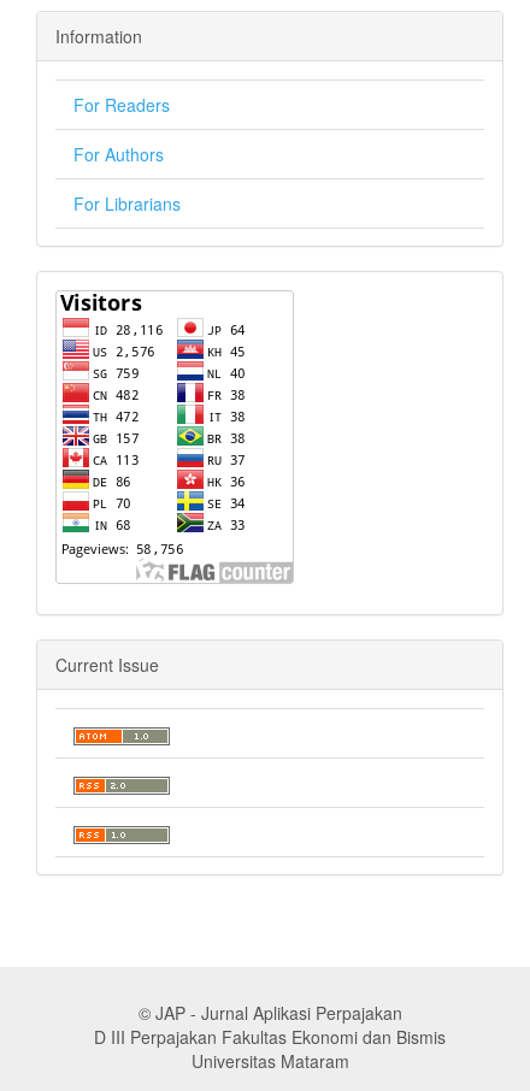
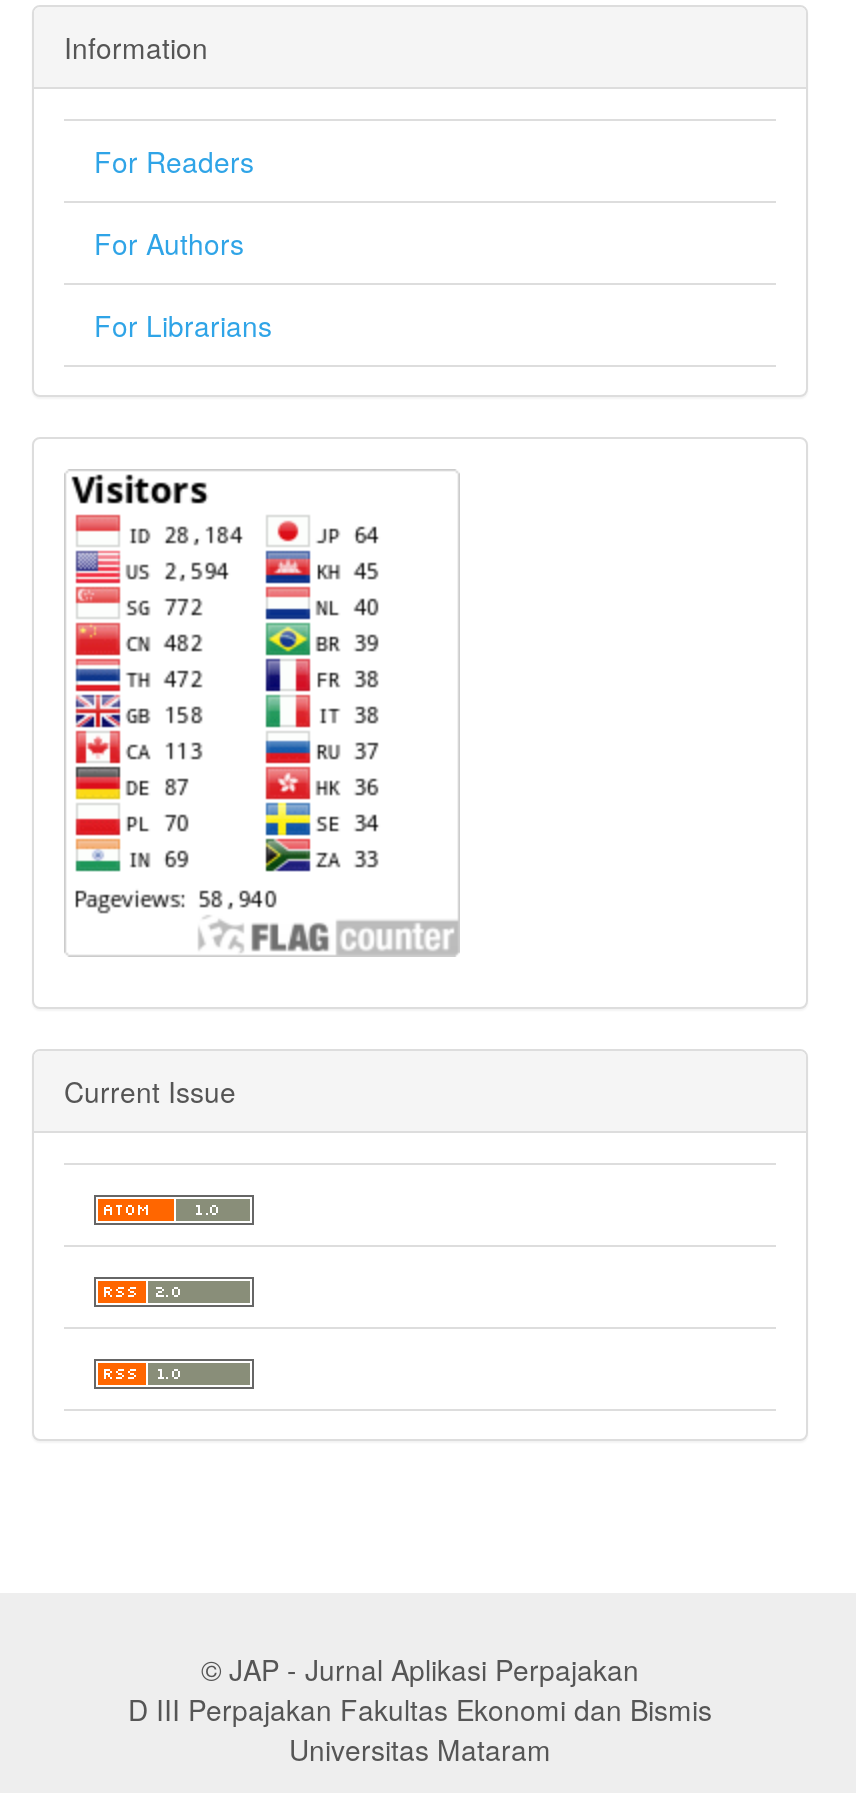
[176,382,219,447] [image] -> [264,621,336,729] [image]

